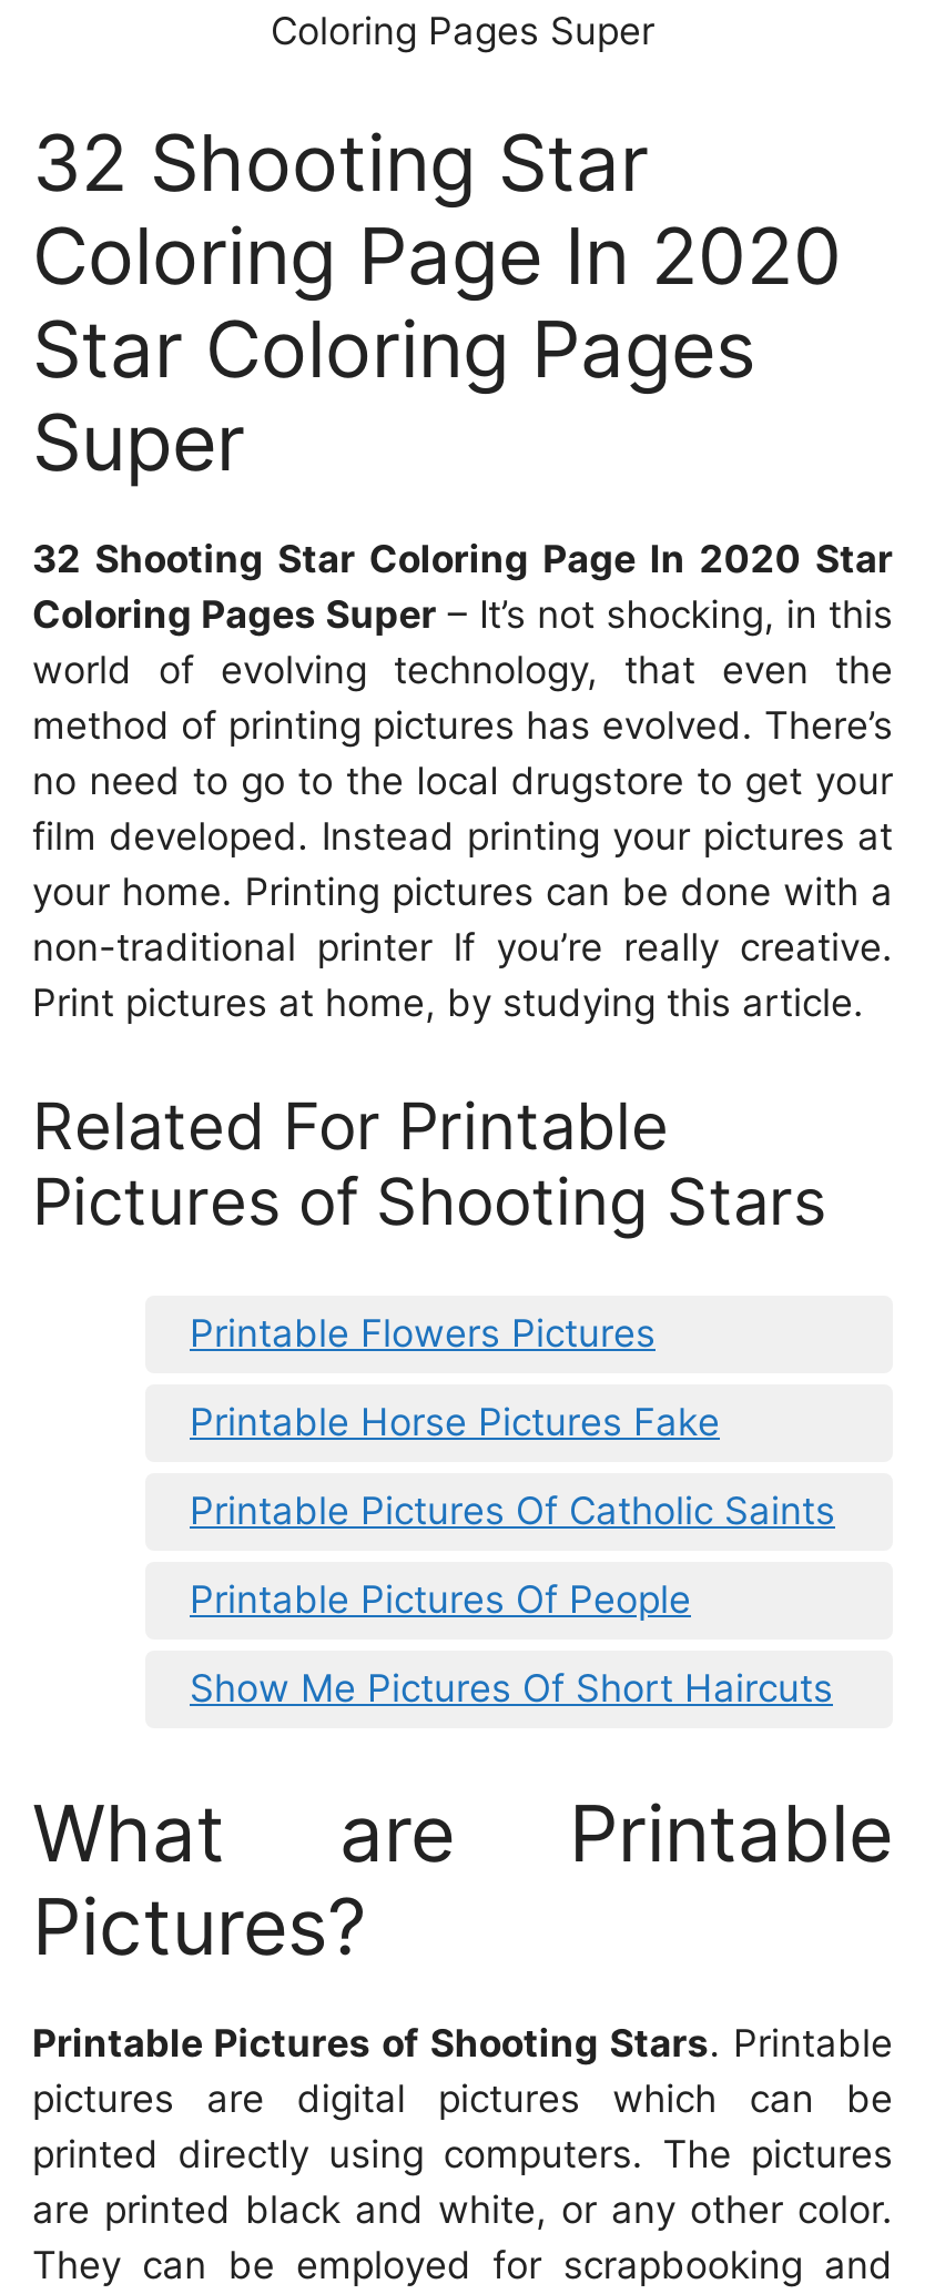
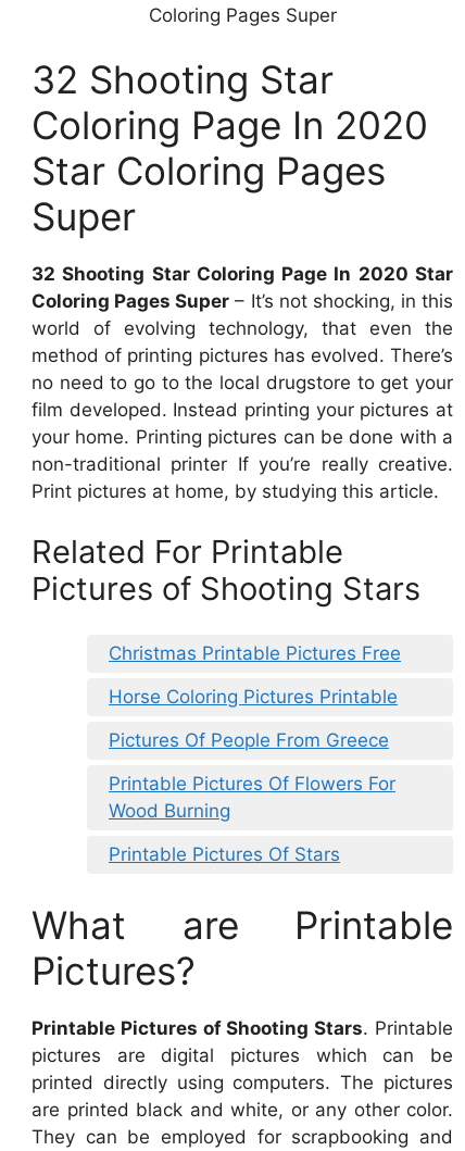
[190,1311,656,1356] Printable Flowers Pictures -> [109,642,401,664] Christmas Printable Pictures Free
[190,1400,720,1445] Printable Horse Pictures Fake -> [109,686,398,708] Horse Coloring Pictures Printable
[190,1489,835,1533] Printable Pictures Of Catholic Saints -> [109,729,389,751] Pictures Of People From Greece
[190,1578,691,1622] Printable Pictures Of People -> [109,773,395,822] Printable Pictures Of Flowers For | Wood Burning
[190,1666,833,1711] Show Me Pictures Of Short Haircuts -> [109,844,340,865] Printable Pictures Of Stars

